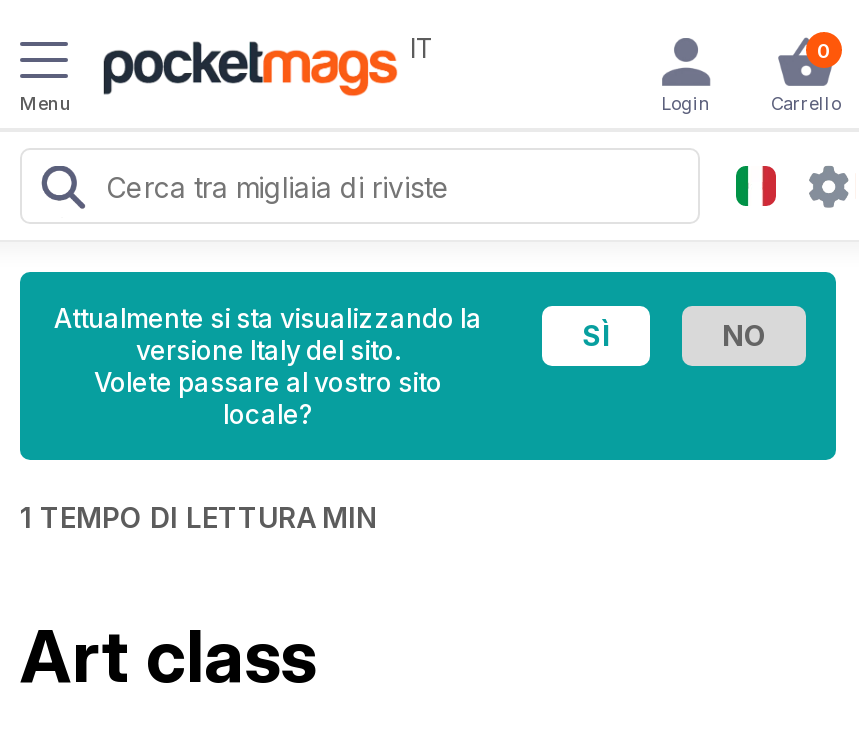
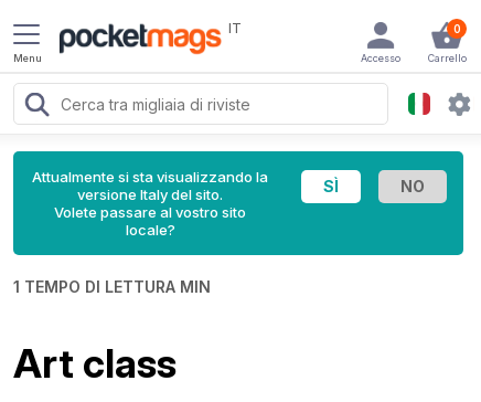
[661,92,711,114] Login -> [361,52,400,64] Accesso

